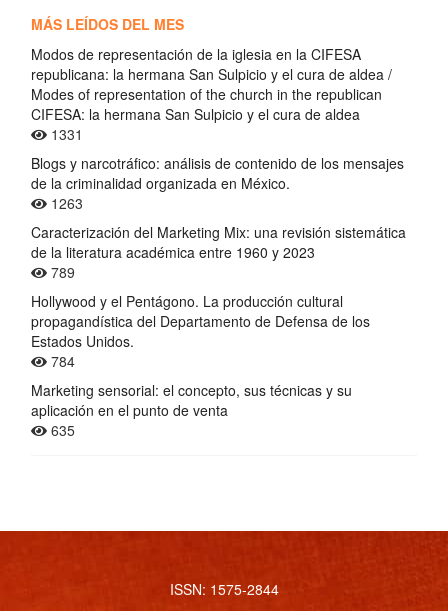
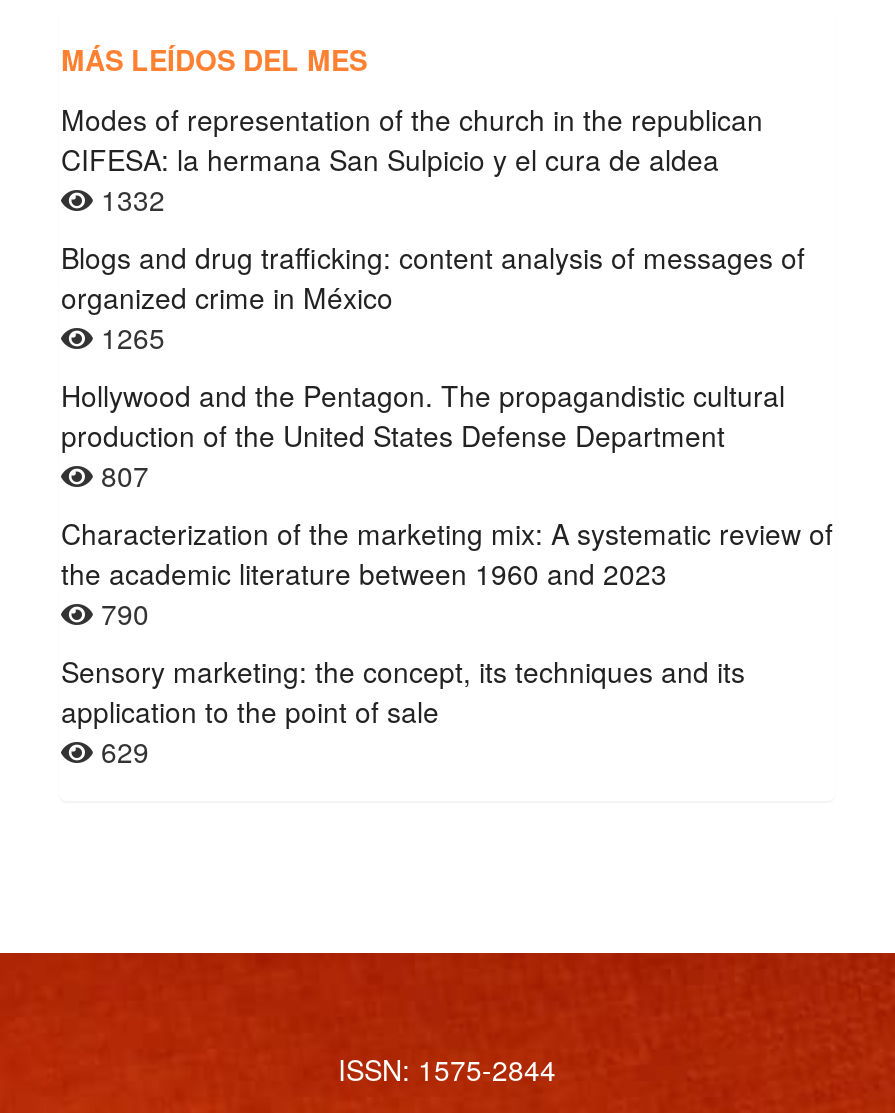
[31,44,392,84] Modos de representación de la iglesia en la CIFESA | republicana: la hermana San Sulpicio y el cura de aldea / -> none
[31,124,406,440] 1331 | Blogs y narcotráfico: análisis de contenido de los mensajes | de la criminalidad organizada en México. | 1263 | Caracterización del Marketing Mix: una revisión sistemática | de la literatura académica entre 1960 y 2023 | 789 | Hollywood y el Pentágono. La producción cultural | propagandística del Departamento de Defensa de los | Estados Unidos. | 784 | Marketing sensorial: el concepto, sus técnicas y su | aplicación en el punto de venta | 635 -> [61,179,833,771] 1332 | Blogs and drug trafficking: content analysis of messages of | organized crime in México | 1265 | Hollywood and the Pentagon. The propagandistic cultural | production of the United States Defense Department | 807 | Characterization of the marketing mix: A systematic review of | the academic literature between 1960 and 2023 | 790 | Sensory marketing: the concept, its techniques and its | application to the point of sale | 629

